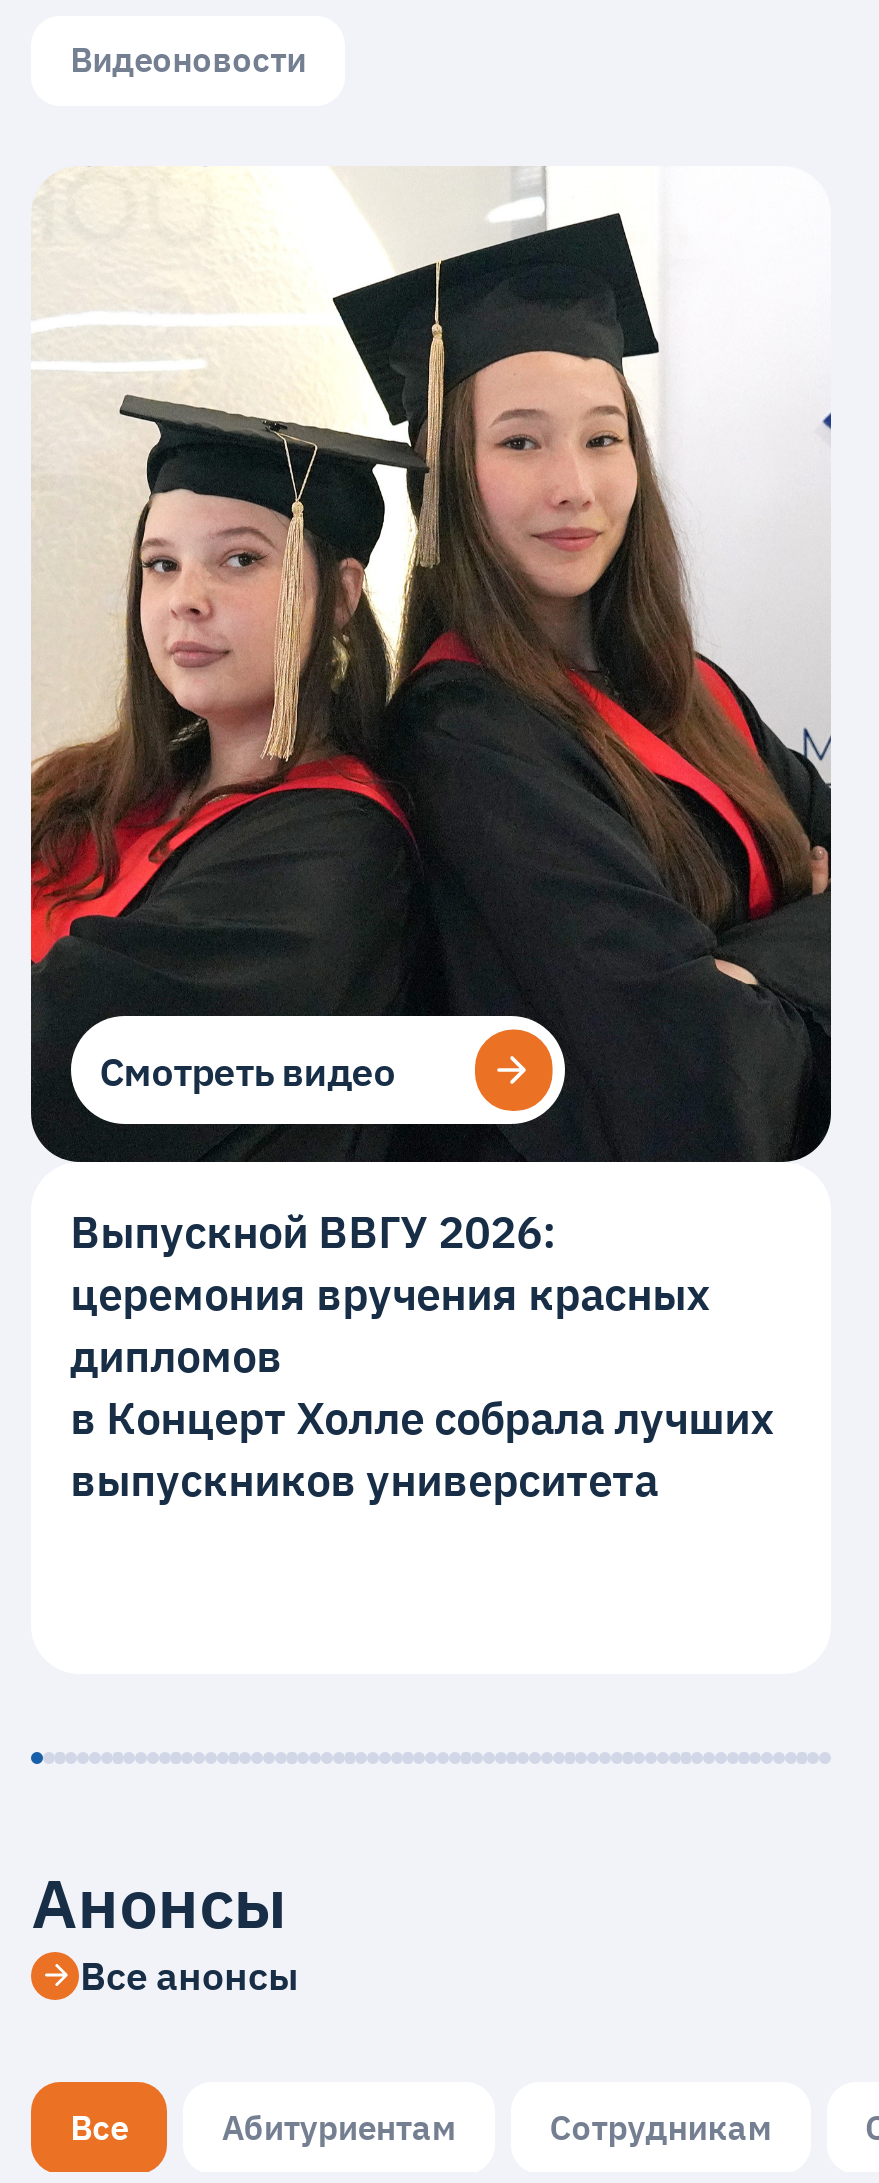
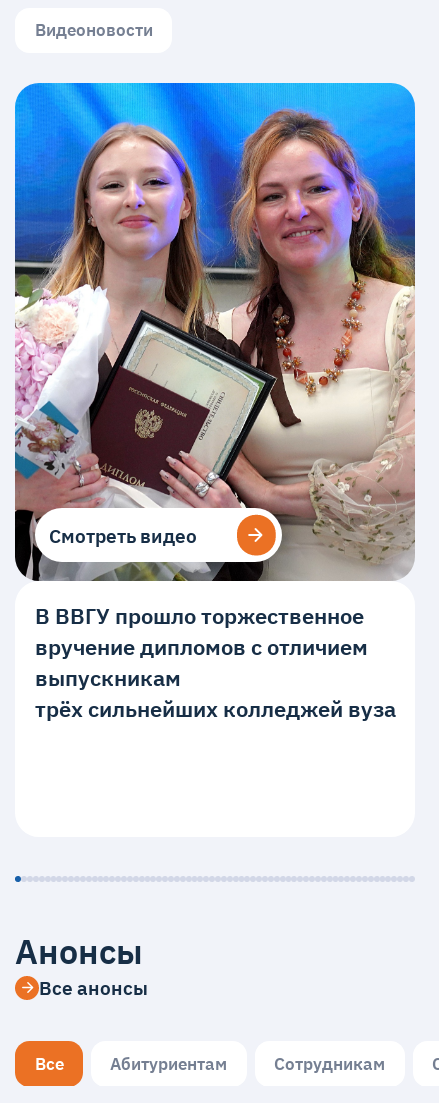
[29,166,833,1507] [image] | Выпускной ВВГУ 2026: | церемония вручения красных | дипломов | в Концерт Холле собрала лучших | выпускников университета -> [14,82,416,723] [image] | В ВВГУ прошло торжественное | вручение дипломов с отличием | выпускникам | трёх сильнейших колледжей вуза

